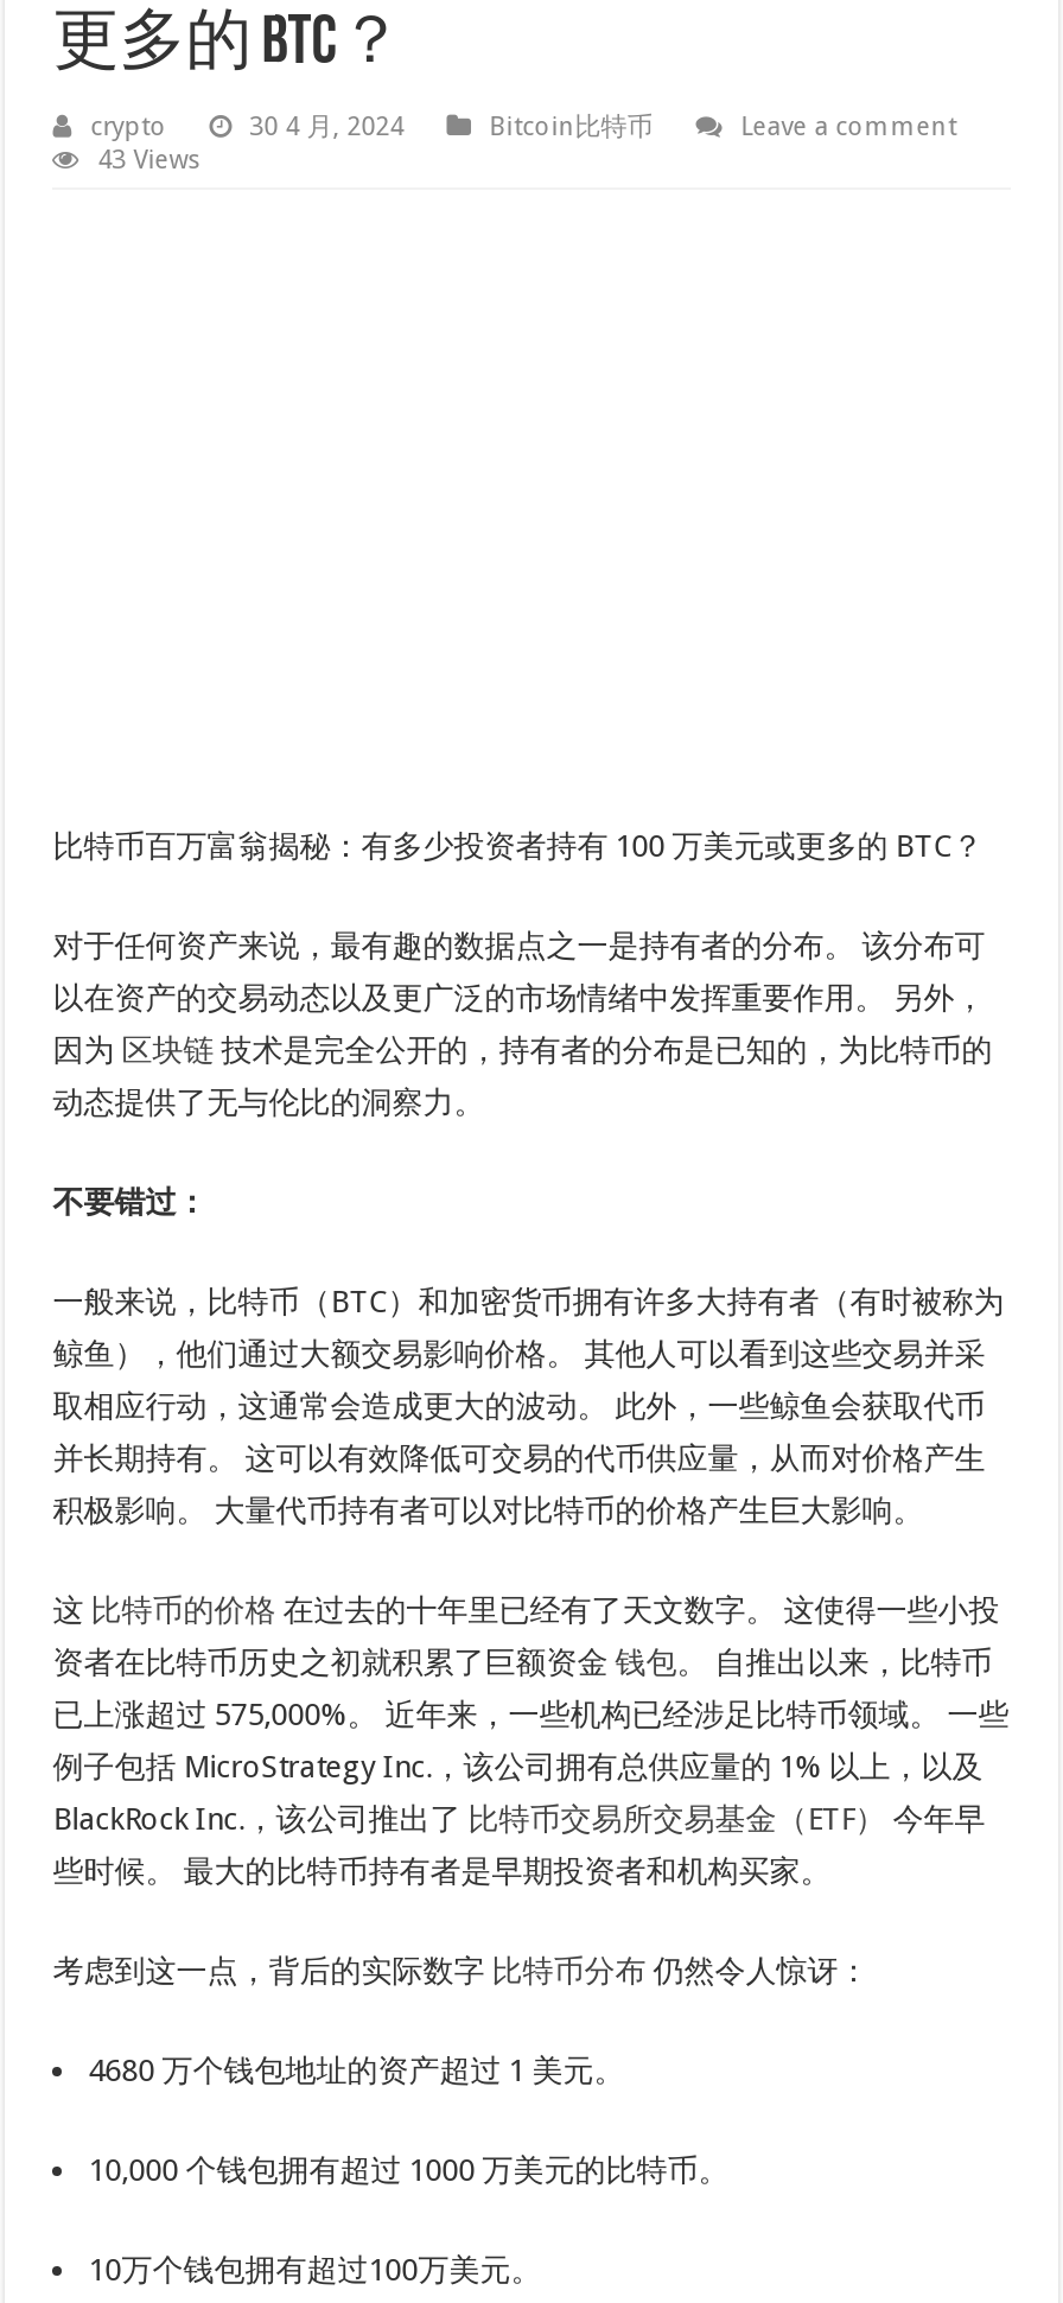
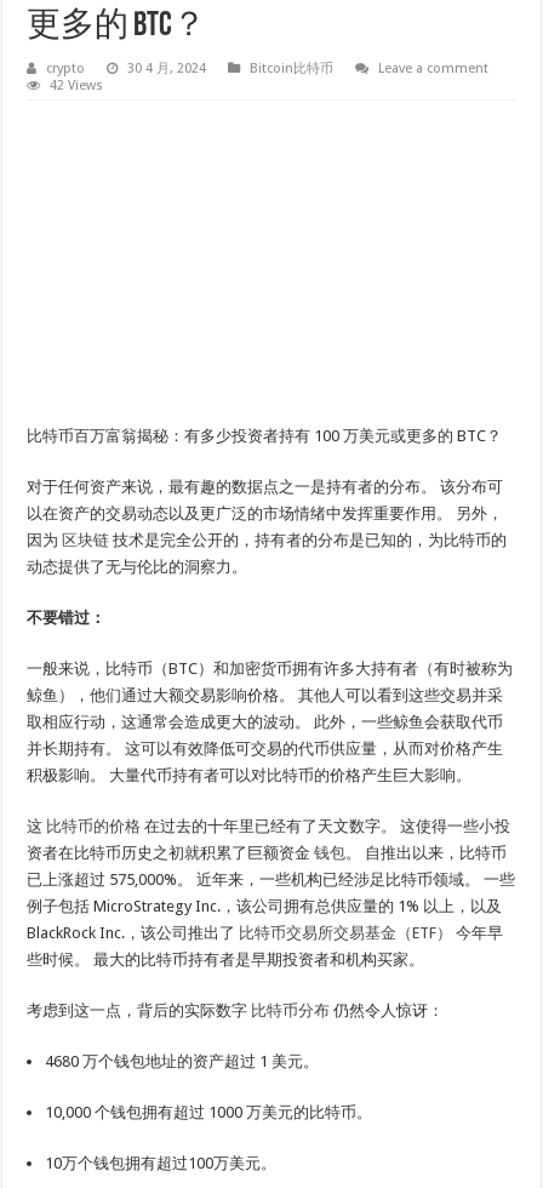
[98,145,202,176] 43 Views -> [50,78,103,93] 42 Views

